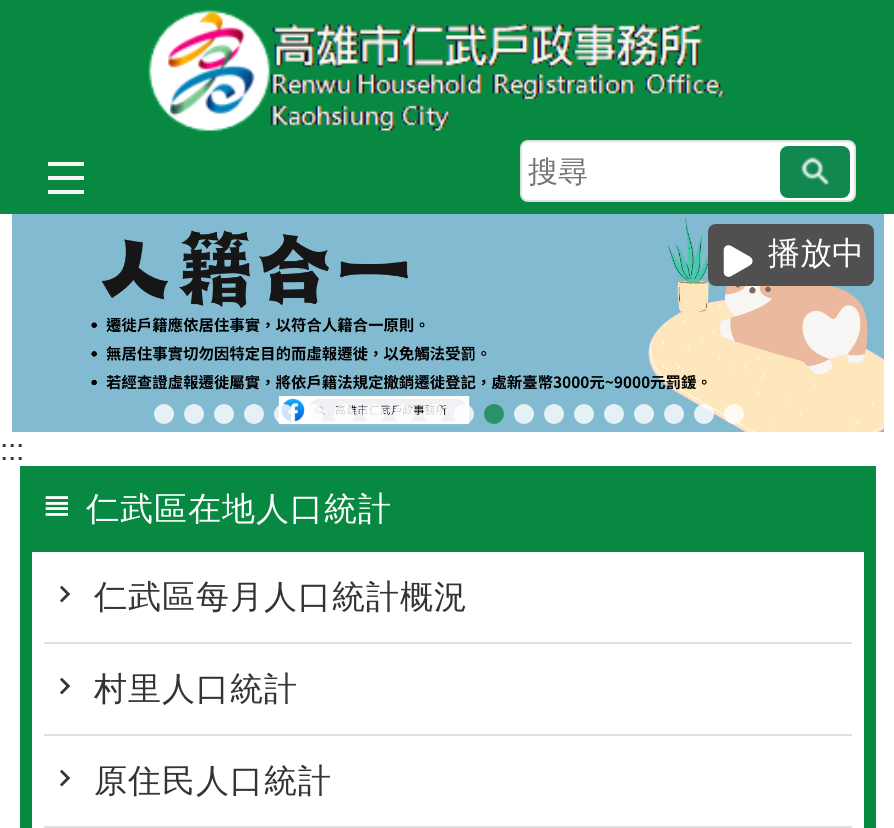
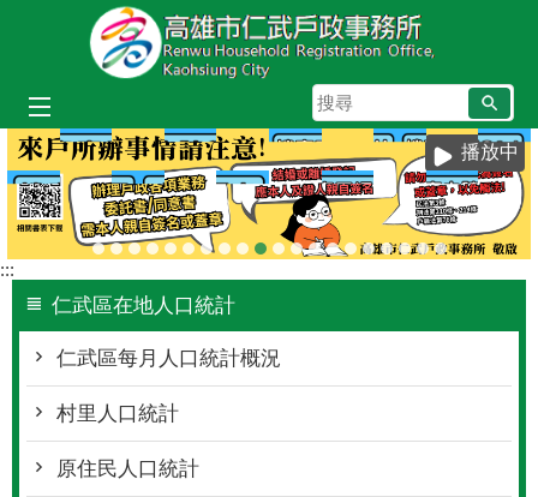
[10,212,886,434] [image] -> [6,127,532,261] [image]

